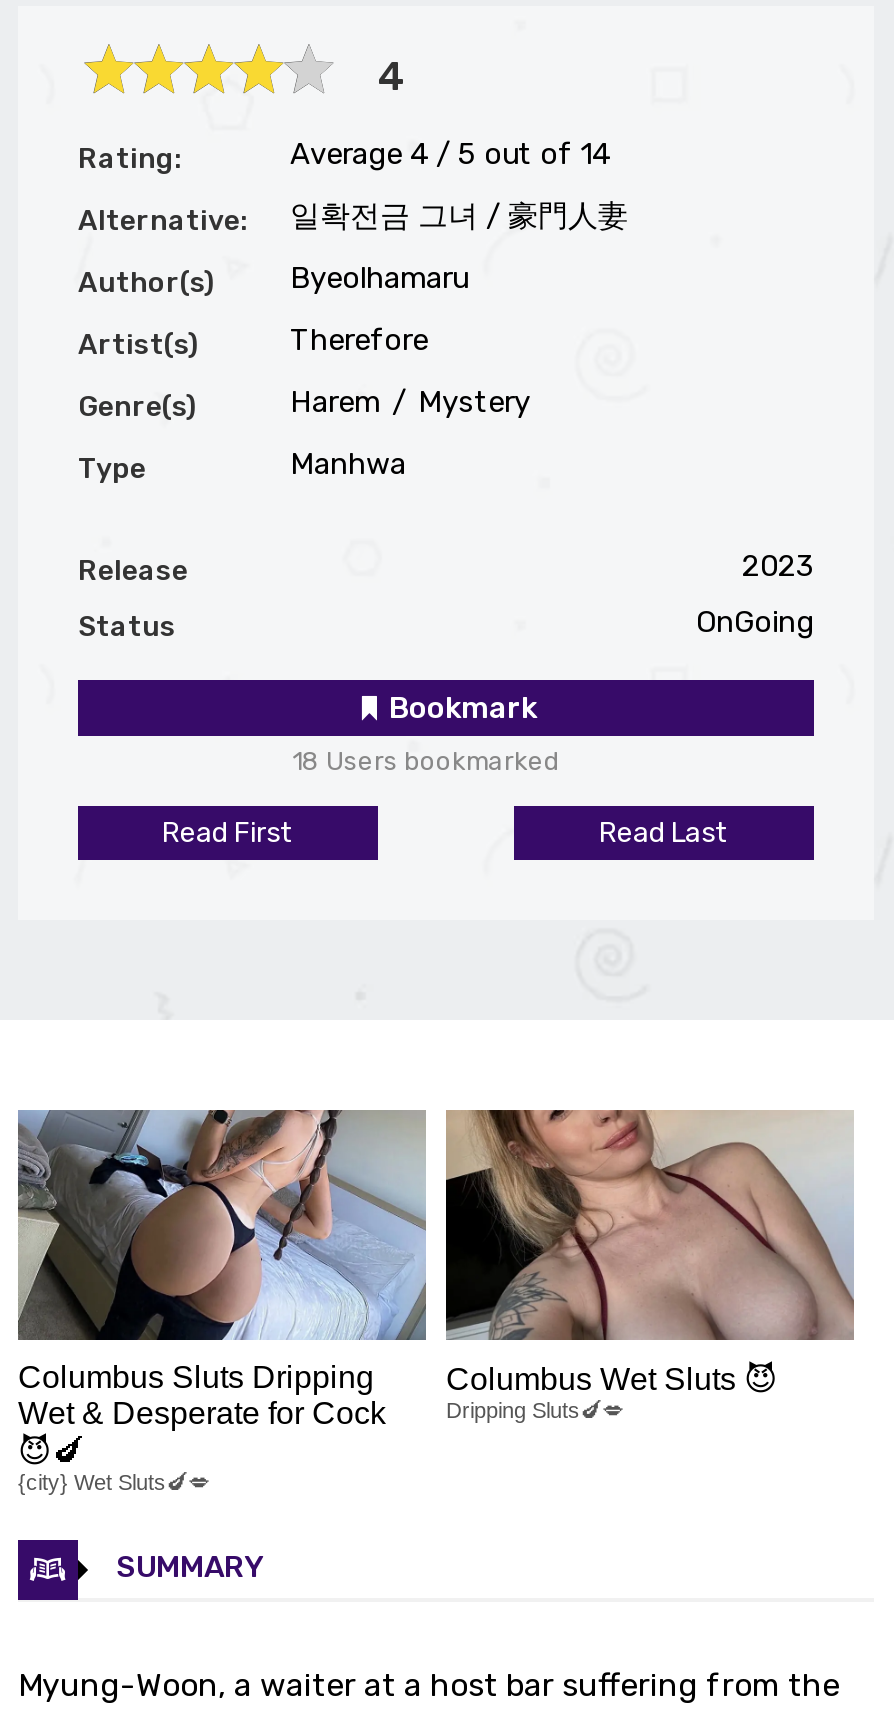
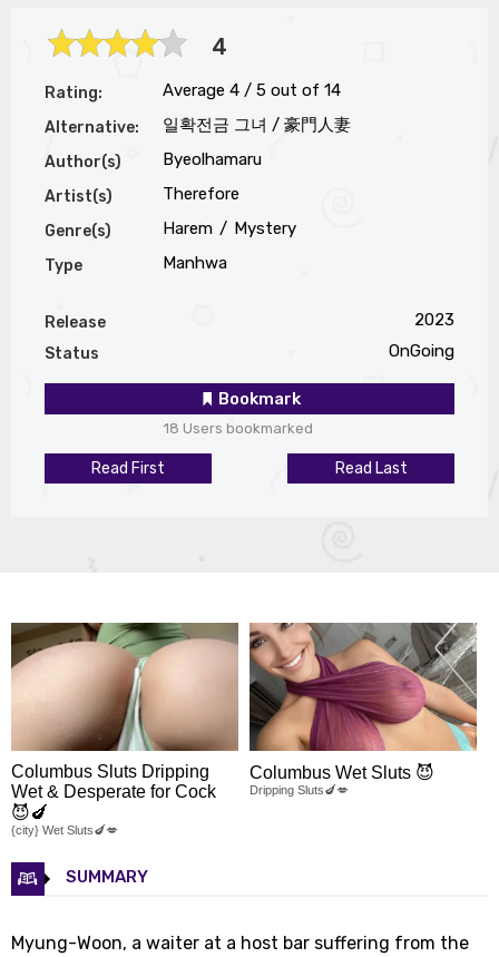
[16,1108,426,1342] [image] -> [10,622,238,752] [image]
[444,1110,854,1342] [image] -> [248,622,478,752] [image]

